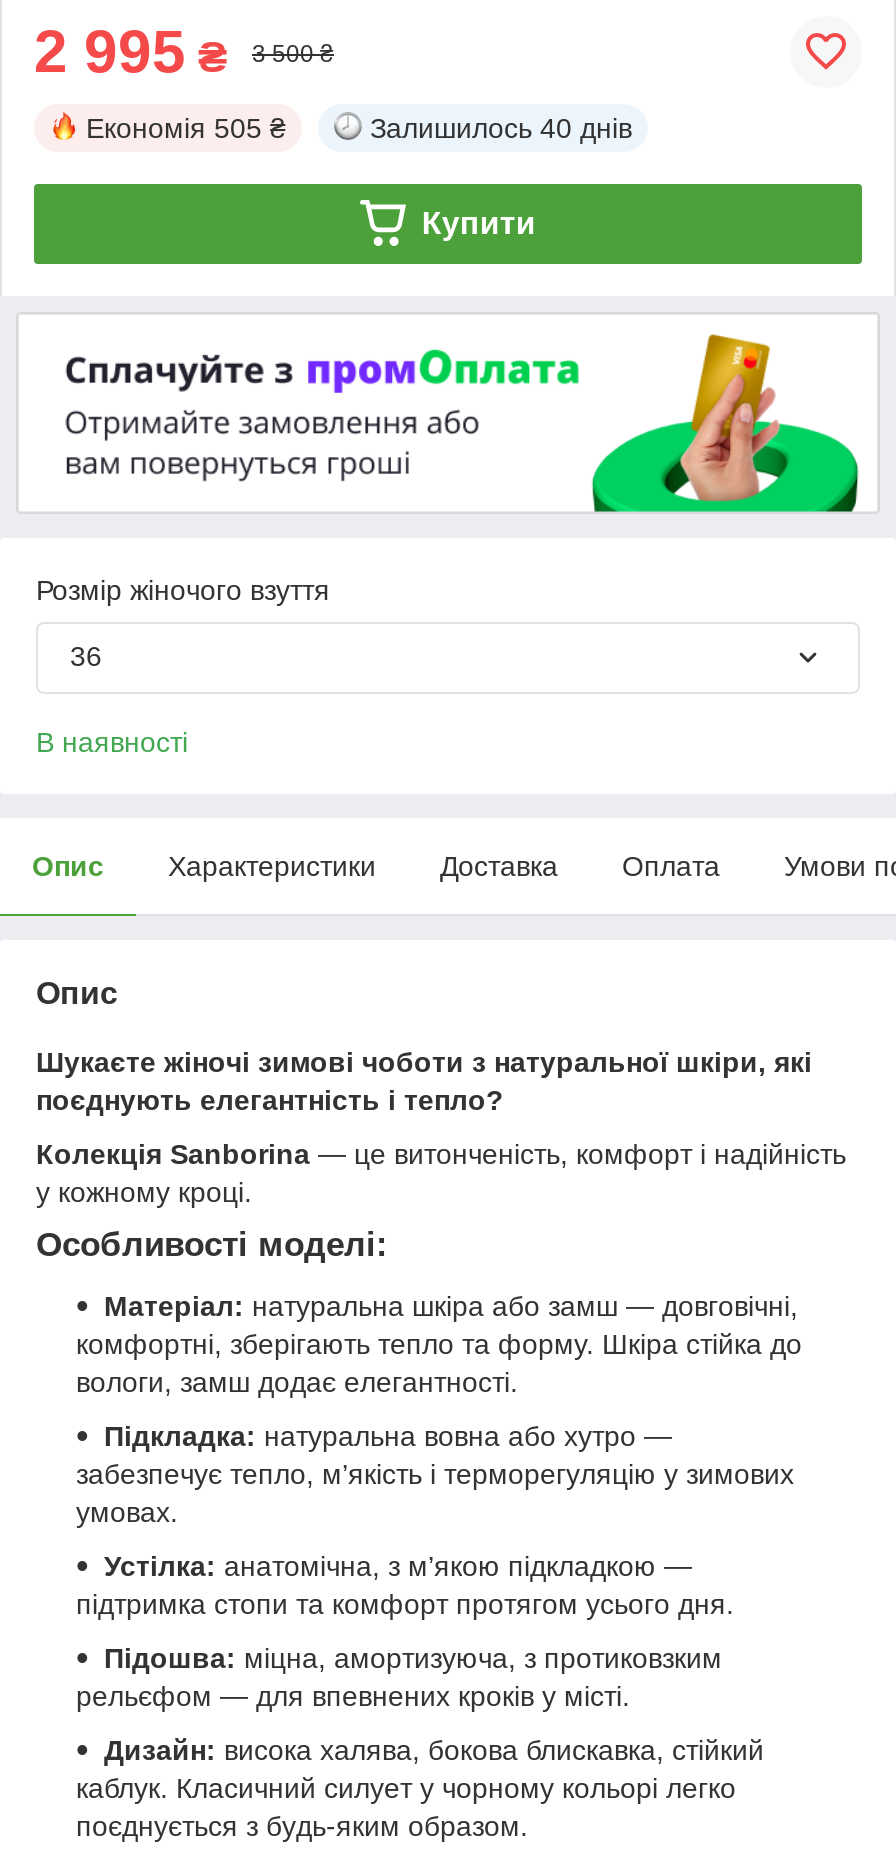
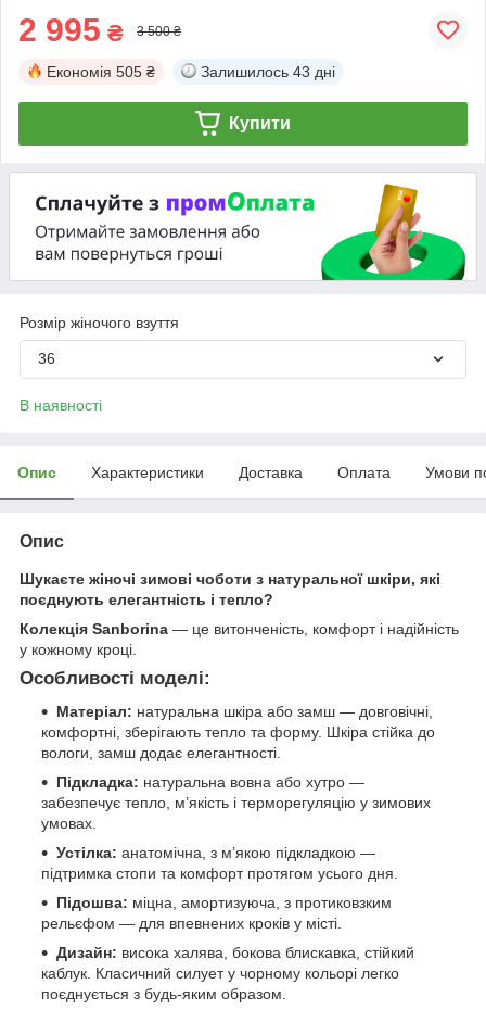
[370,112,632,144] Залишилось 40 днів -> [201,63,335,80] Залишилось 43 дні

